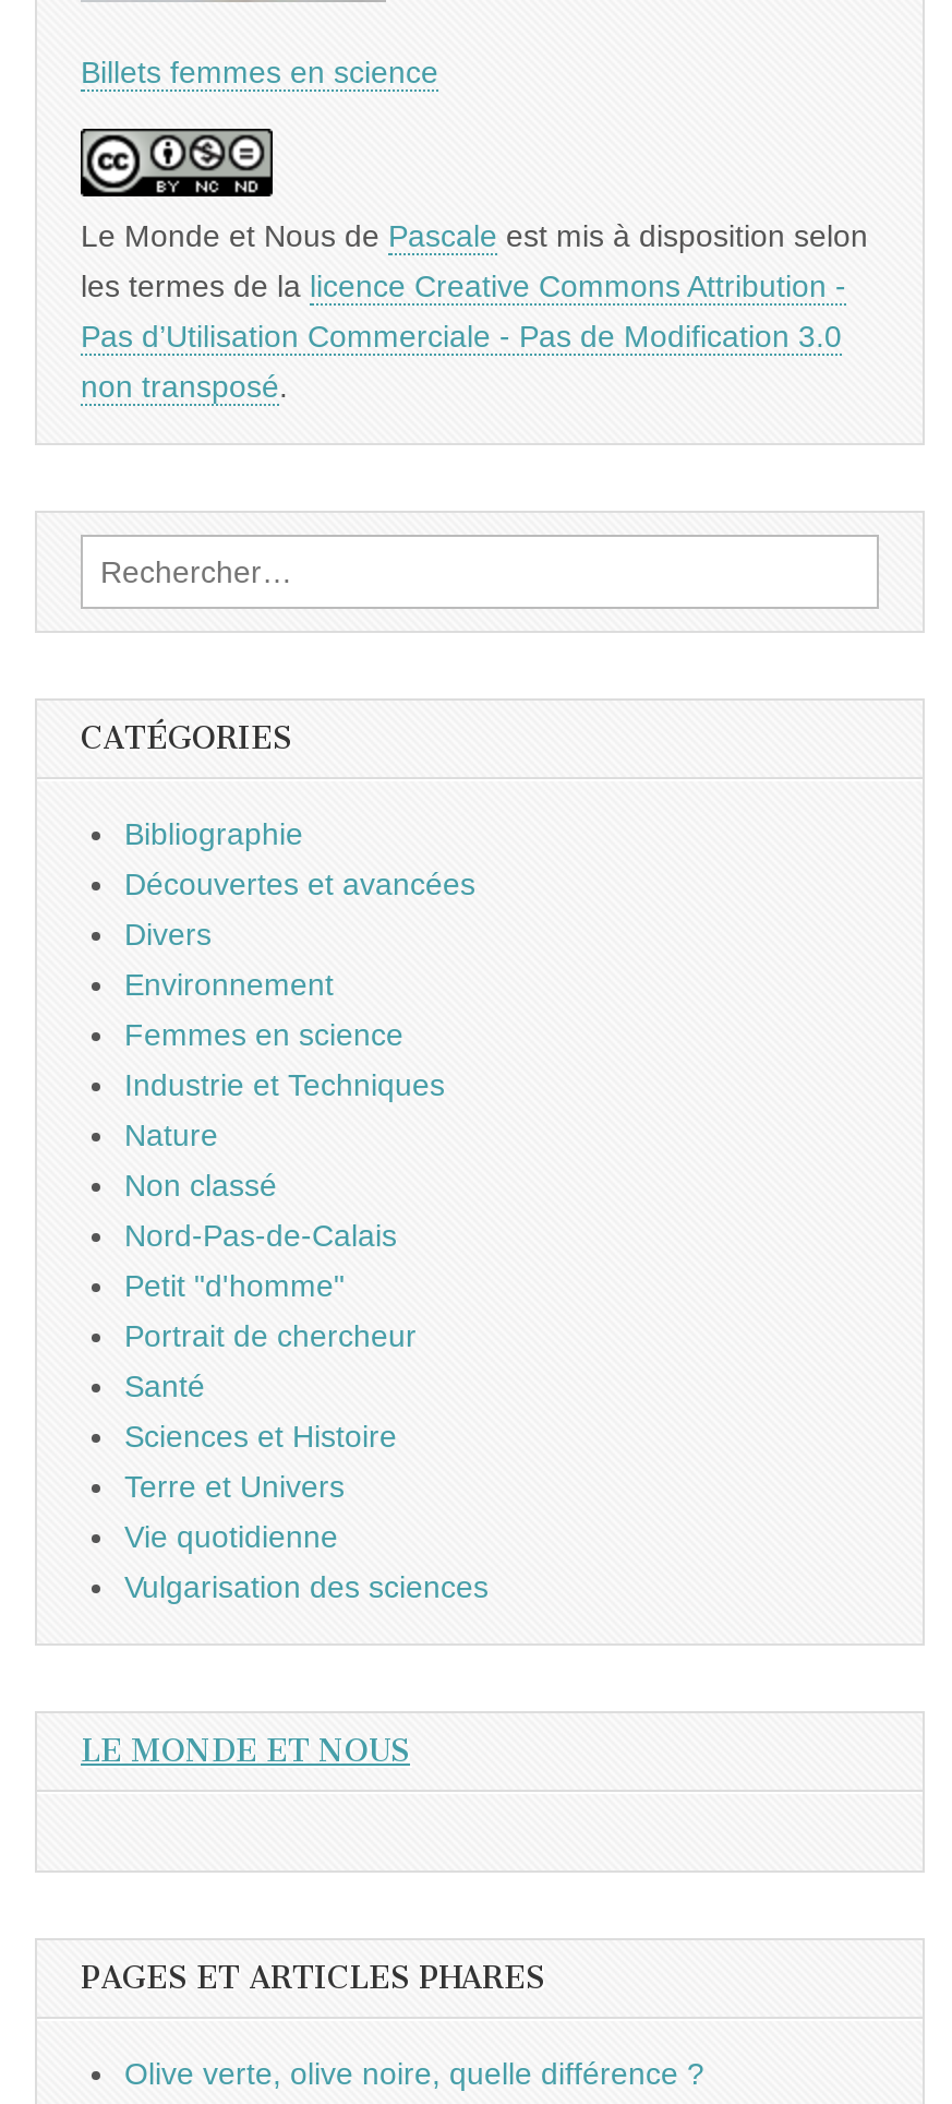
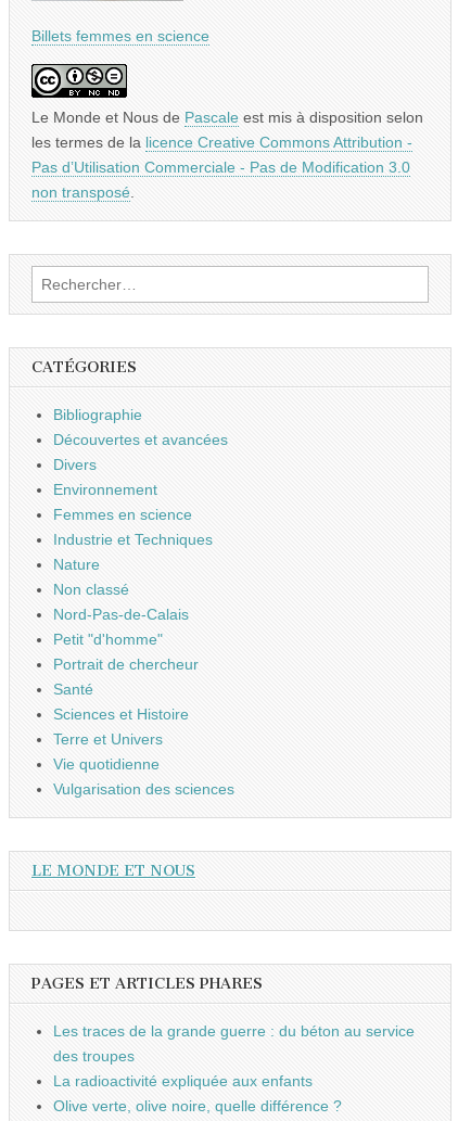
none -> [53,1022,415,1090] Les traces de la grande guerre : du béton au service | des troupes | La radioactivité expliquée aux enfants

